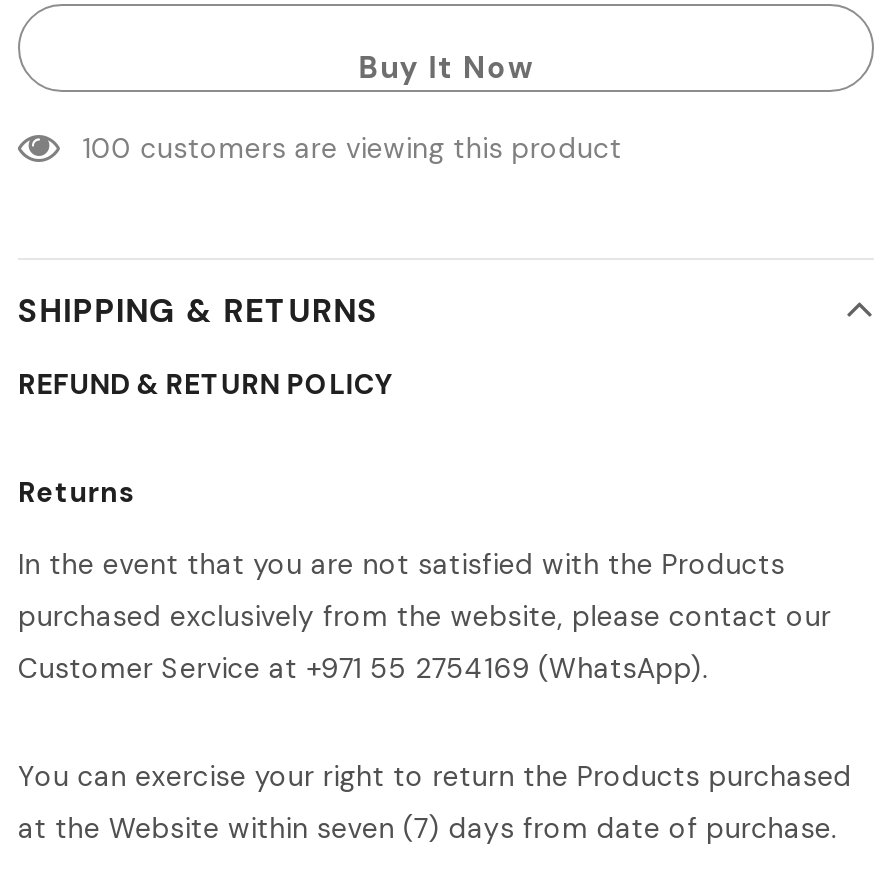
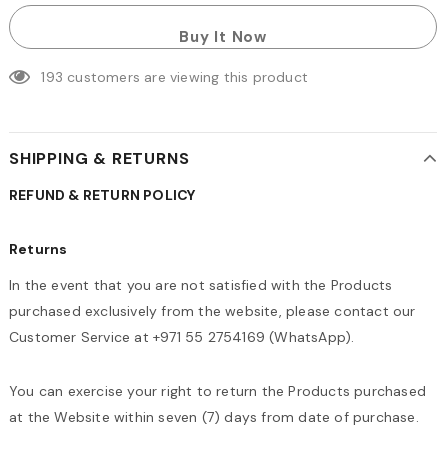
[83,130,622,166] 100 customers are viewing this product -> [41,68,308,86] 193 customers are viewing this product

